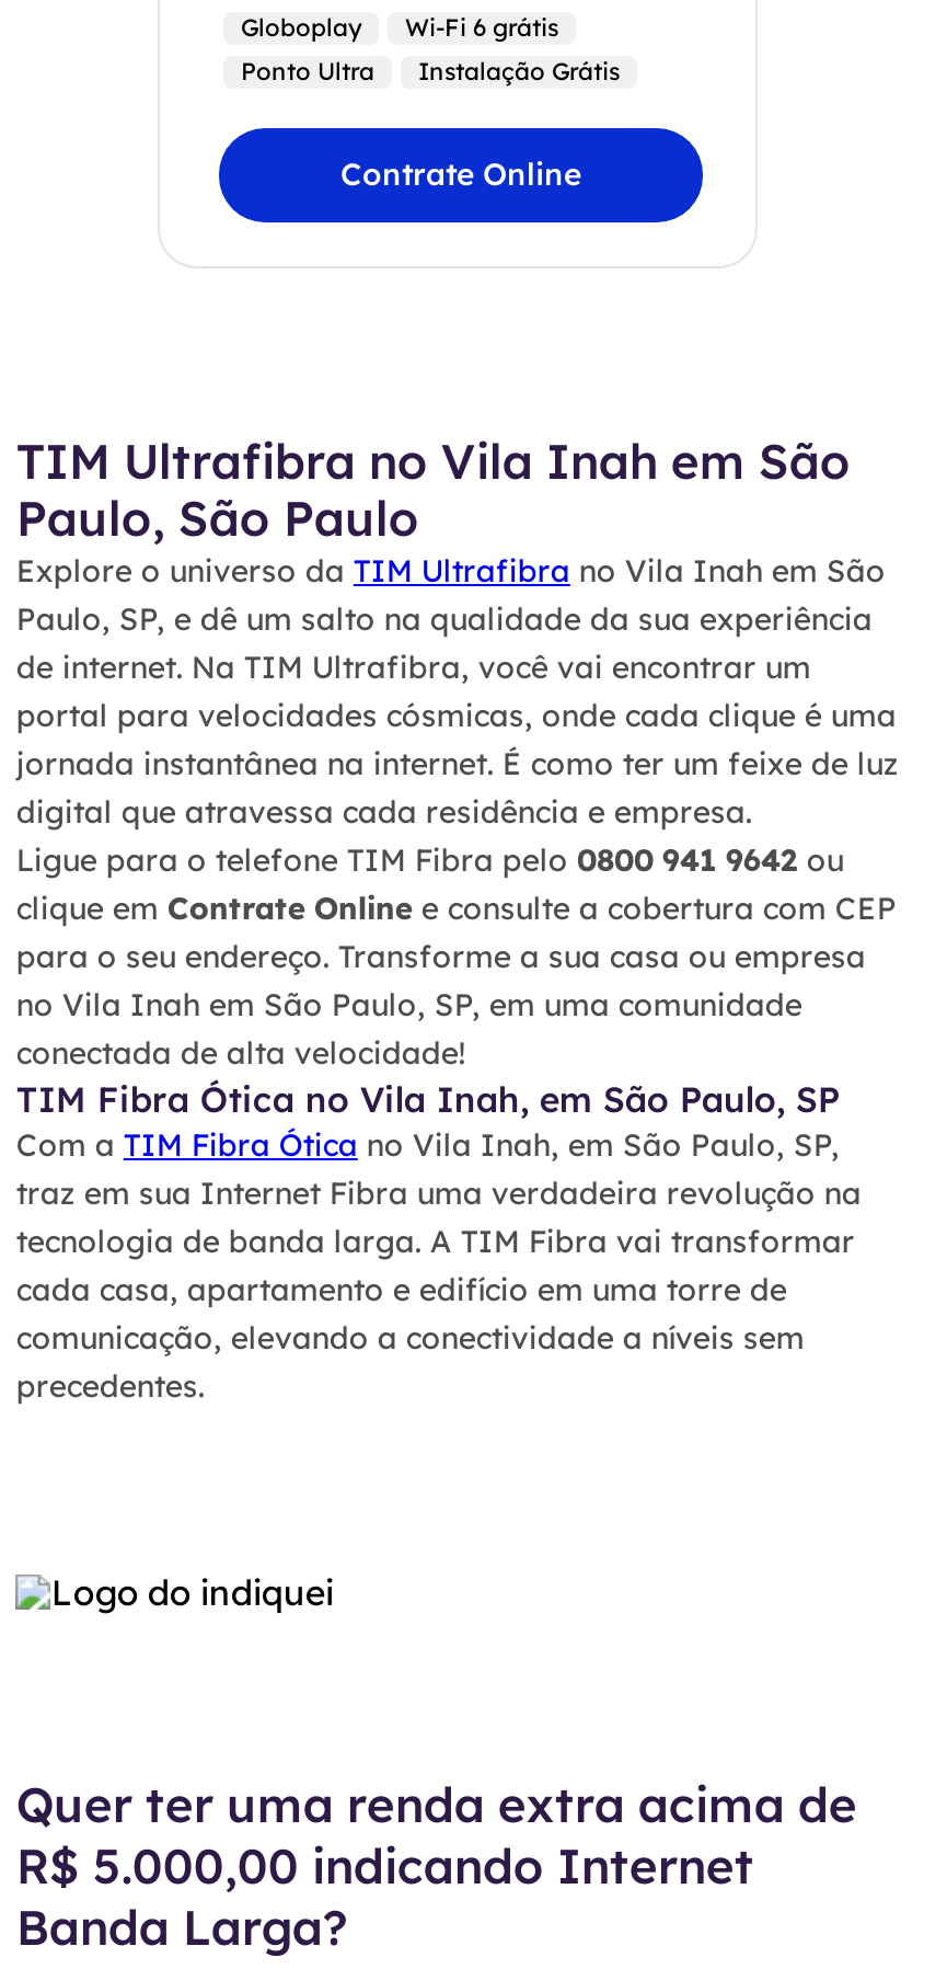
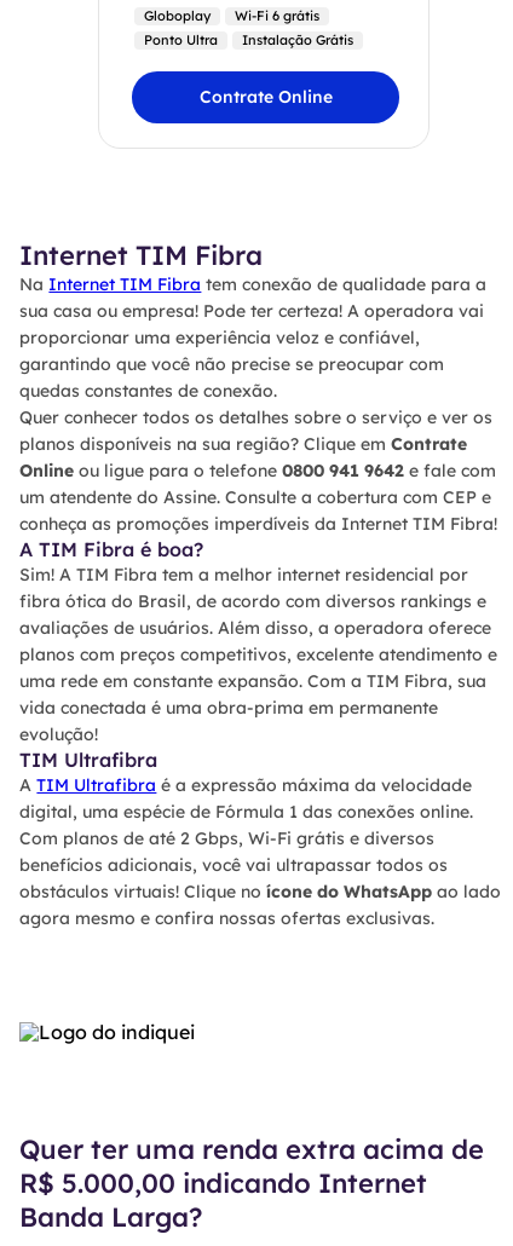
[16,430,899,1406] TIM Ultrafibra no Vila Inah em São | Paulo, São Paulo | Explore o universo da TIM Ultrafibra no Vila Inah em São | Paulo, SP, e dê um salto na qualidade da sua experiência | de internet. Na TIM Ultrafibra, você vai encontrar um | portal para velocidades cósmicas, onde cada clique é uma | jornada instantânea na internet. É como ter um feixe de luz | digital que atravessa cada residência e empresa. | Ligue para o telefone TIM Fibra pelo 0800 941 9642 ou | clique em Contrate Online e consulte a cobertura com CEP | para o seu endereço. Transforme a sua casa ou empresa | no Vila Inah em São Paulo, SP, em uma comunidade | conectada de alta velocidade! | TIM Fibra Ótica no Vila Inah, em São Paulo, SP | Com a TIM Fibra Ótica no Vila Inah, em São Paulo, SP, | traz em sua Internet Fibra uma verdadeira revolução na | tecnologia de banda larga. A TIM Fibra vai transformar | cada casa, apartamento e edifício em uma torre de | comunicação, elevando a conectividade a níveis sem | precedentes. -> [20,238,501,929] Internet TIM Fibra | Na Internet TIM Fibra tem conexão de qualidade para a | sua casa ou empresa! Pode ter certeza! A operadora vai | proporcionar uma experiência veloz e confiável, | garantindo que você não precise se preocupar com | quedas constantes de conexão. | Quer conhecer todos os detalhes sobre o serviço e ver os | planos disponíveis na sua região? Clique em Contrate | Online ou ligue para o telefone 0800 941 9642 e fale com | um atendente do Assine. Consulte a cobertura com CEP e | conheça as promoções imperdíveis da Internet TIM Fibra! | A TIM Fibra é boa? | Sim! A TIM Fibra tem a melhor internet residencial por | fibra ótica do Brasil, de acordo com diversos rankings e | avaliações de usuários. Além disso, a operadora oferece | planos com preços competitivos, excelente atendimento e | uma rede em constante expansão. Com a TIM Fibra, sua | vida conectada é uma obra-prima em permanente | evolução! | TIM Ultrafibra | A TIM Ultrafibra é a expressão máxima da velocidade | digital, uma espécie de Fórmula 1 das conexões online. | Com planos de até 2 Gbps, Wi-Fi grátis e diversos | benefícios adicionais, você vai ultrapassar todos os | obstáculos virtuais! Clique no ícone do WhatsApp ao lado | agora mesmo e confira nossas ofertas exclusivas.

